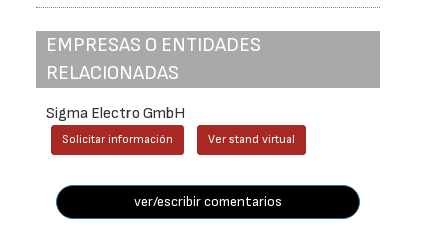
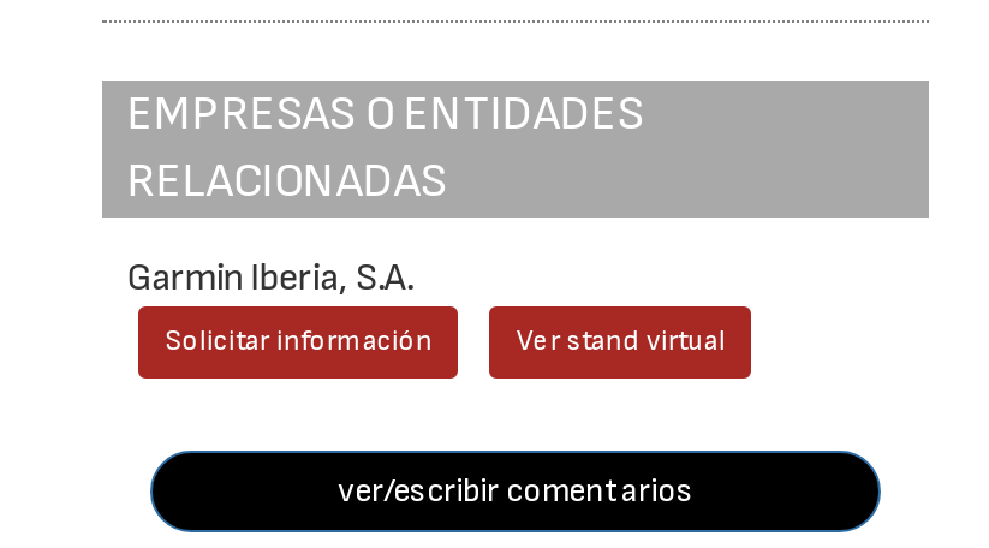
[46,104,185,123] Sigma Electro GmbH -> [127,255,413,300] Garmin Iberia, S.A.

